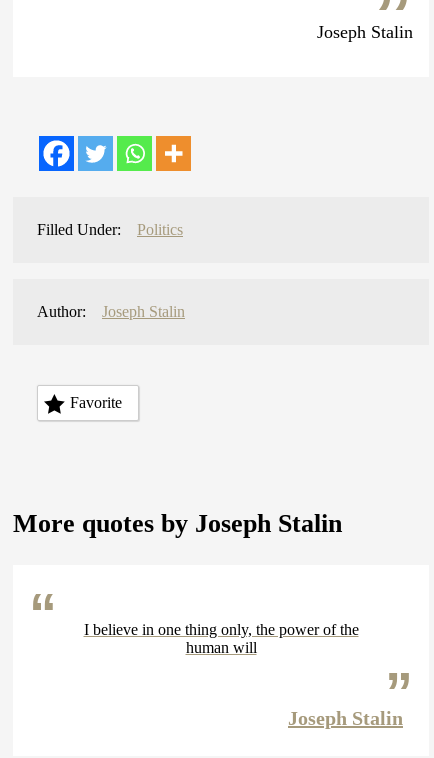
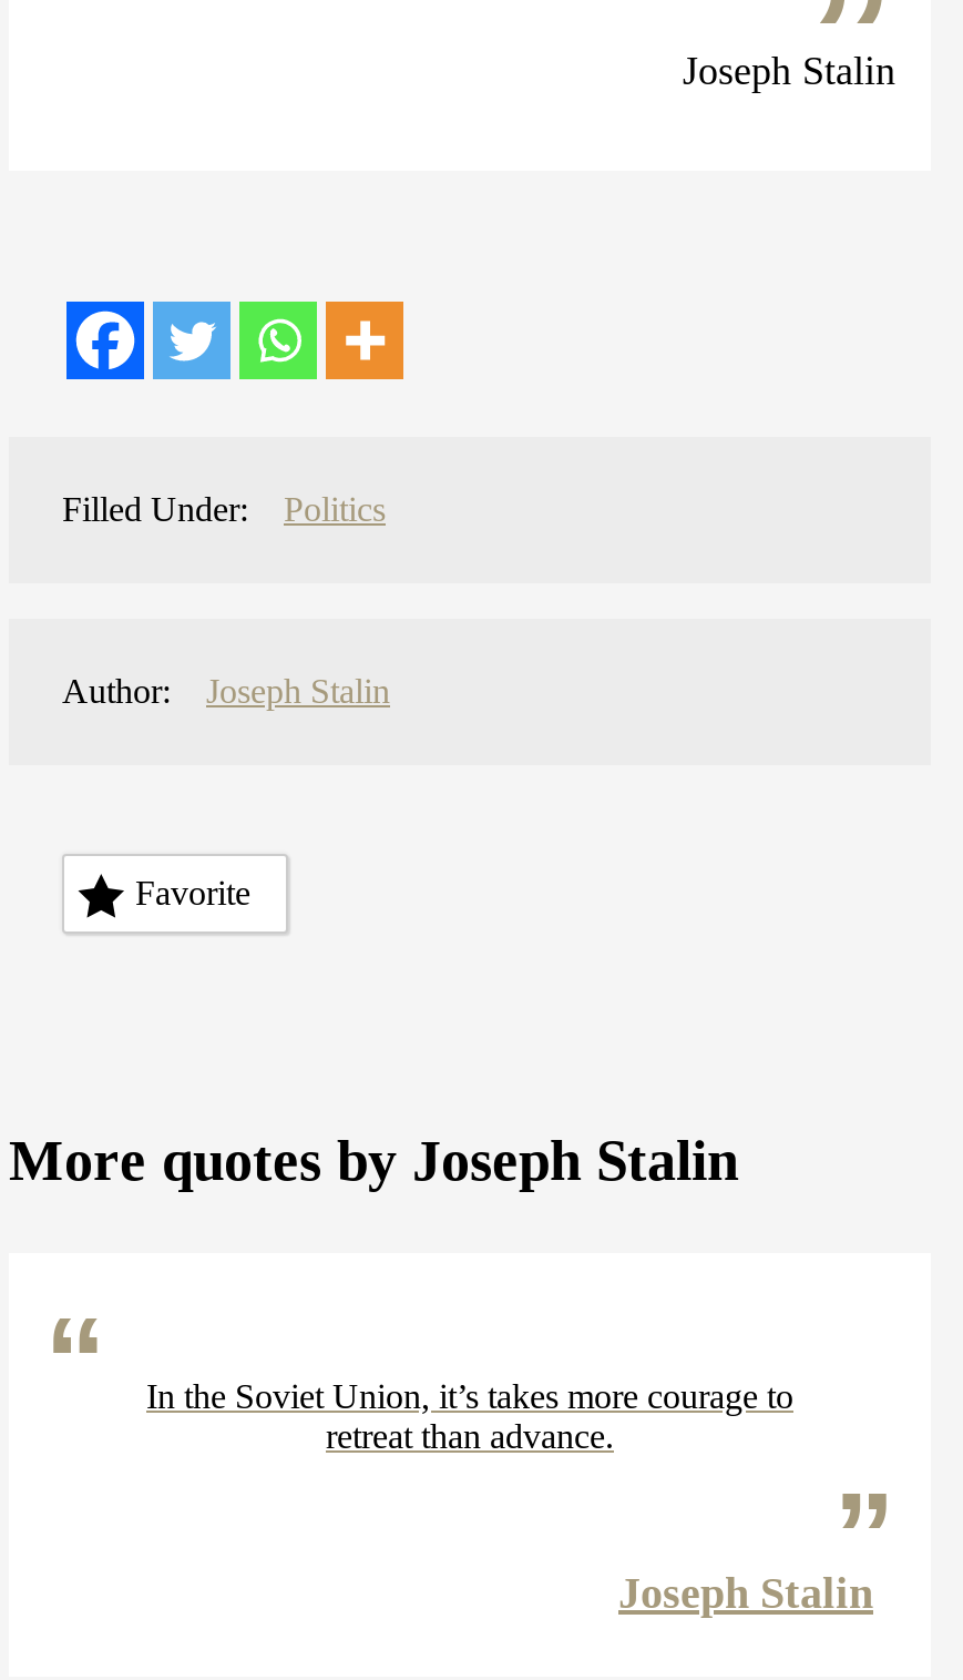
[83,621,358,656] I believe in one thing only, the power of the | human will -> [146,1377,793,1455] In the Soviet Union, it’s takes more courage to | retreat than advance.

